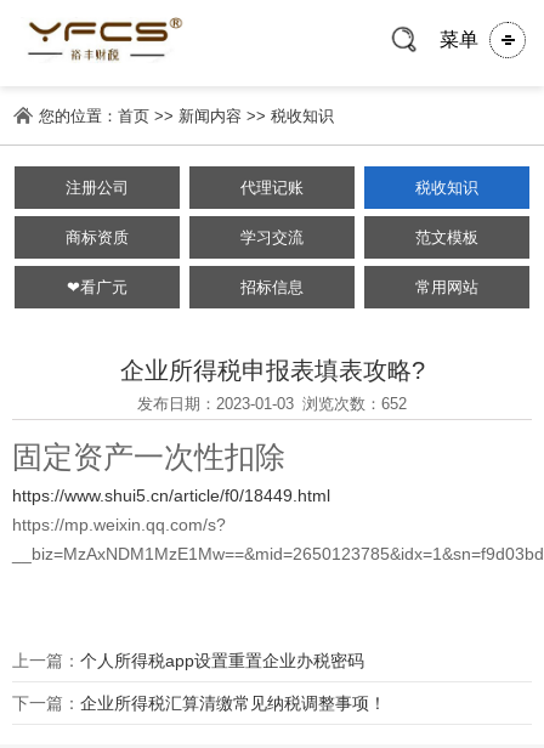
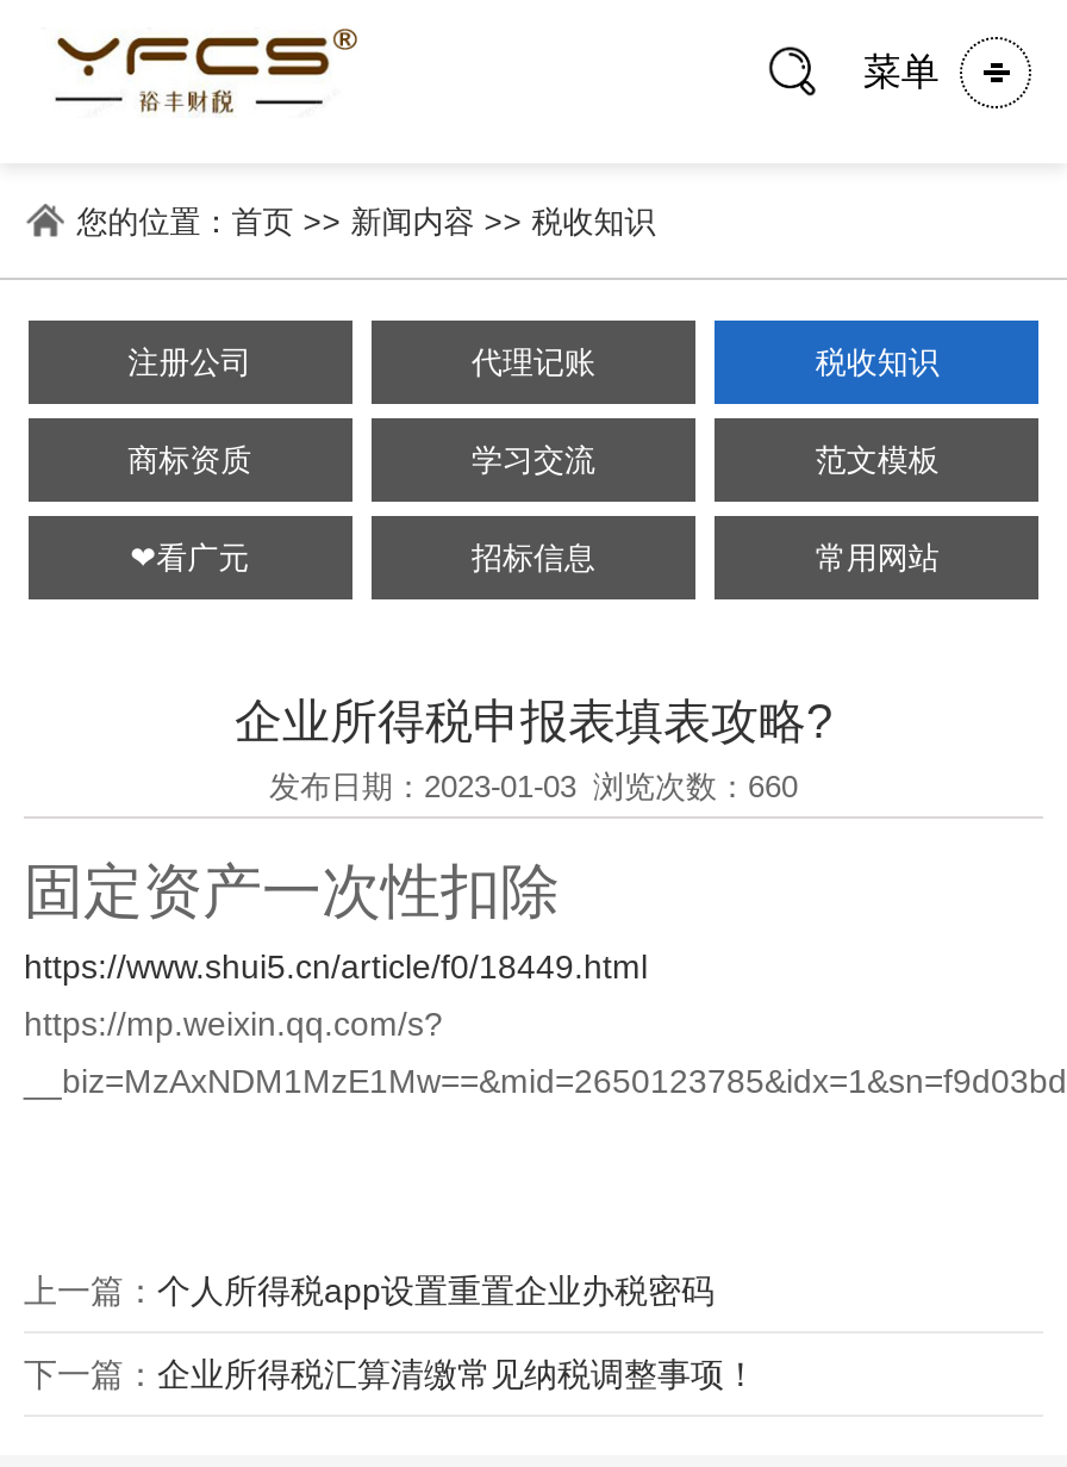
[137,395,407,413] 发布日期：2023-01-03 浏览次数：652 -> [269,768,798,804] 发布日期：2023-01-03 浏览次数：660

